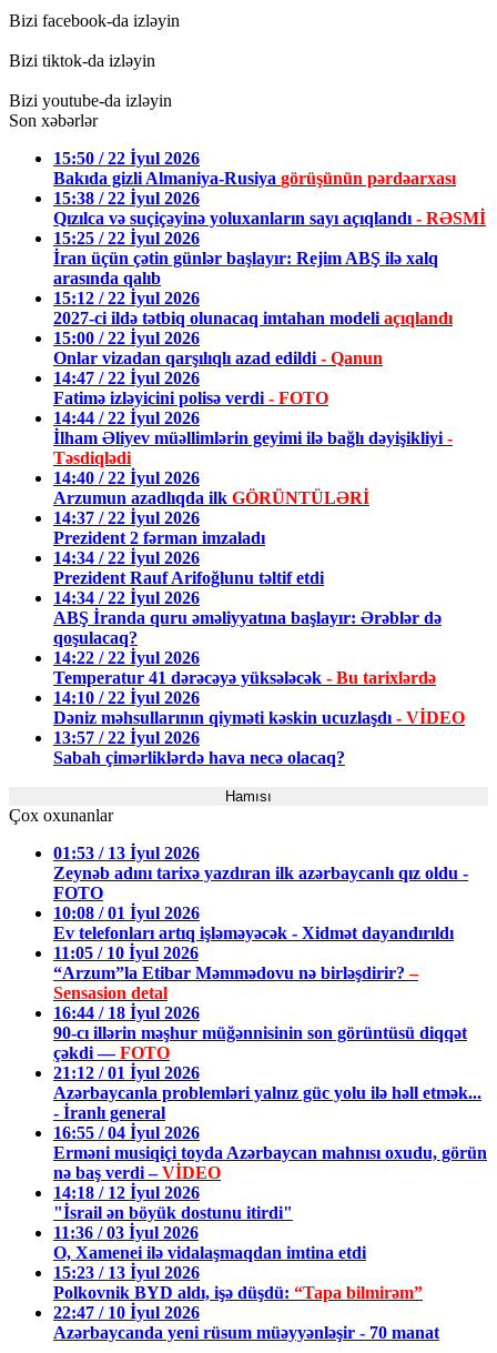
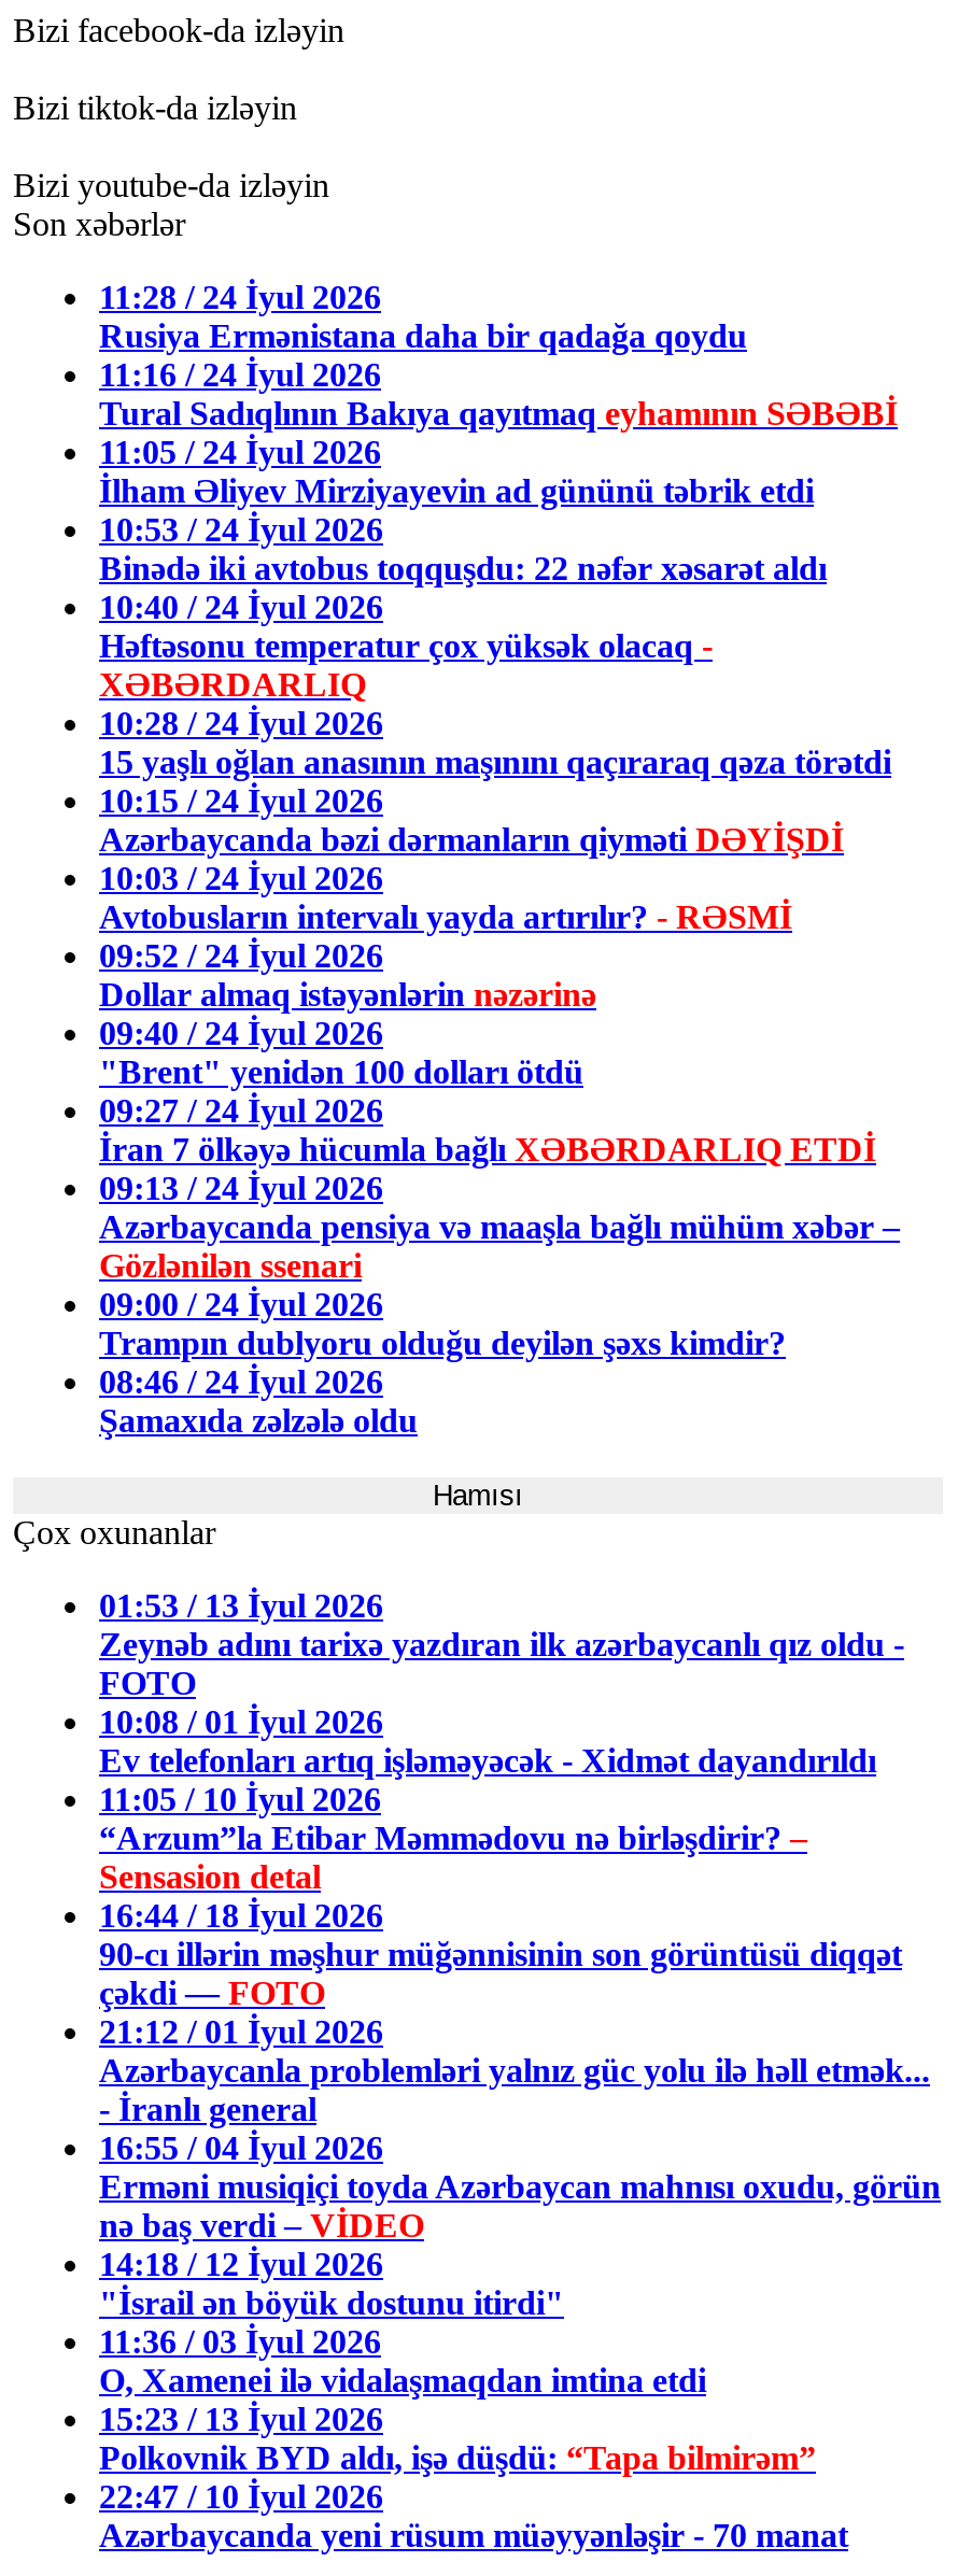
[53,149,486,767] 15:50 / 22 İyul 2026 | Bakıda gizli Almaniya-Rusiya görüşünün pərdəarxası | 15:38 / 22 İyul 2026 | Qızılca və suçiçəyinə yoluxanların sayı açıqlandı - RƏSMİ | 15:25 / 22 İyul 2026 | İran üçün çətin günlər başlayır: Rejim ABŞ ilə xalq | arasında qalıb | 15:12 / 22 İyul 2026 | 2027-ci ildə tətbiq olunacaq imtahan modeli açıqlandı | 15:00 / 22 İyul 2026 | Onlar vizadan qarşılıqlı azad edildi - Qanun | 14:47 / 22 İyul 2026 | Fatimə izləyicini polisə verdi - FOTO | 14:44 / 22 İyul 2026 | İlham Əliyev müəllimlərin geyimi ilə bağlı dəyişikliyi - | Təsdiqlədi | 14:40 / 22 İyul 2026 | Arzumun azadlıqda ilk GÖRÜNTÜLƏRİ | 14:37 / 22 İyul 2026 | Prezident 2 fərman imzaladı | 14:34 / 22 İyul 2026 | Prezident Rauf Arifoğlunu təltif etdi | 14:34 / 22 İyul 2026 | ABŞ İranda quru əməliyyatına başlayır: Ərəblər də | qoşulacaq? | 14:22 / 22 İyul 2026 | Temperatur 41 dərəcəyə yüksələcək - Bu tarixlərdə | 14:10 / 22 İyul 2026 | Dəniz məhsullarının qiyməti kəskin ucuzlaşdı - VİDEO | 13:57 / 22 İyul 2026 | Sabah çimərliklərdə hava necə olacaq? -> [99,279,900,1439] 11:28 / 24 İyul 2026 | Rusiya Ermənistana daha bir qadağa qoydu | 11:16 / 24 İyul 2026 | Tural Sadıqlının Bakıya qayıtmaq eyhamının SƏBƏBİ | 11:05 / 24 İyul 2026 | İlham Əliyev Mirziyayevin ad gününü təbrik etdi | 10:53 / 24 İyul 2026 | Binədə iki avtobus toqquşdu: 22 nəfər xəsarət aldı | 10:40 / 24 İyul 2026 | Həftəsonu temperatur çox yüksək olacaq - | XƏBƏRDARLIQ | 10:28 / 24 İyul 2026 | 15 yaşlı oğlan anasının maşınını qaçıraraq qəza törətdi | 10:15 / 24 İyul 2026 | Azərbaycanda bəzi dərmanların qiyməti DƏYİŞDİ | 10:03 / 24 İyul 2026 | Avtobusların intervalı yayda artırılır? - RƏSMİ | 09:52 / 24 İyul 2026 | Dollar almaq istəyənlərin nəzərinə | 09:40 / 24 İyul 2026 | "Brent" yenidən 100 dolları ötdü | 09:27 / 24 İyul 2026 | İran 7 ölkəyə hücumla bağlı XƏBƏRDARLIQ ETDİ | 09:13 / 24 İyul 2026 | Azərbaycanda pensiya və maaşla bağlı mühüm xəbər – | Gözlənilən ssenari | 09:00 / 24 İyul 2026 | Trampın dublyoru olduğu deyilən şəxs kimdir? | 08:46 / 24 İyul 2026 | Şamaxıda zəlzələ oldu

